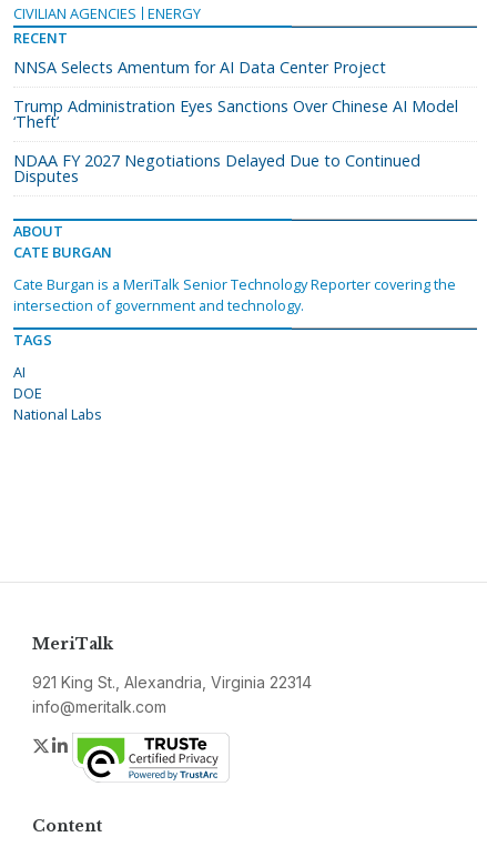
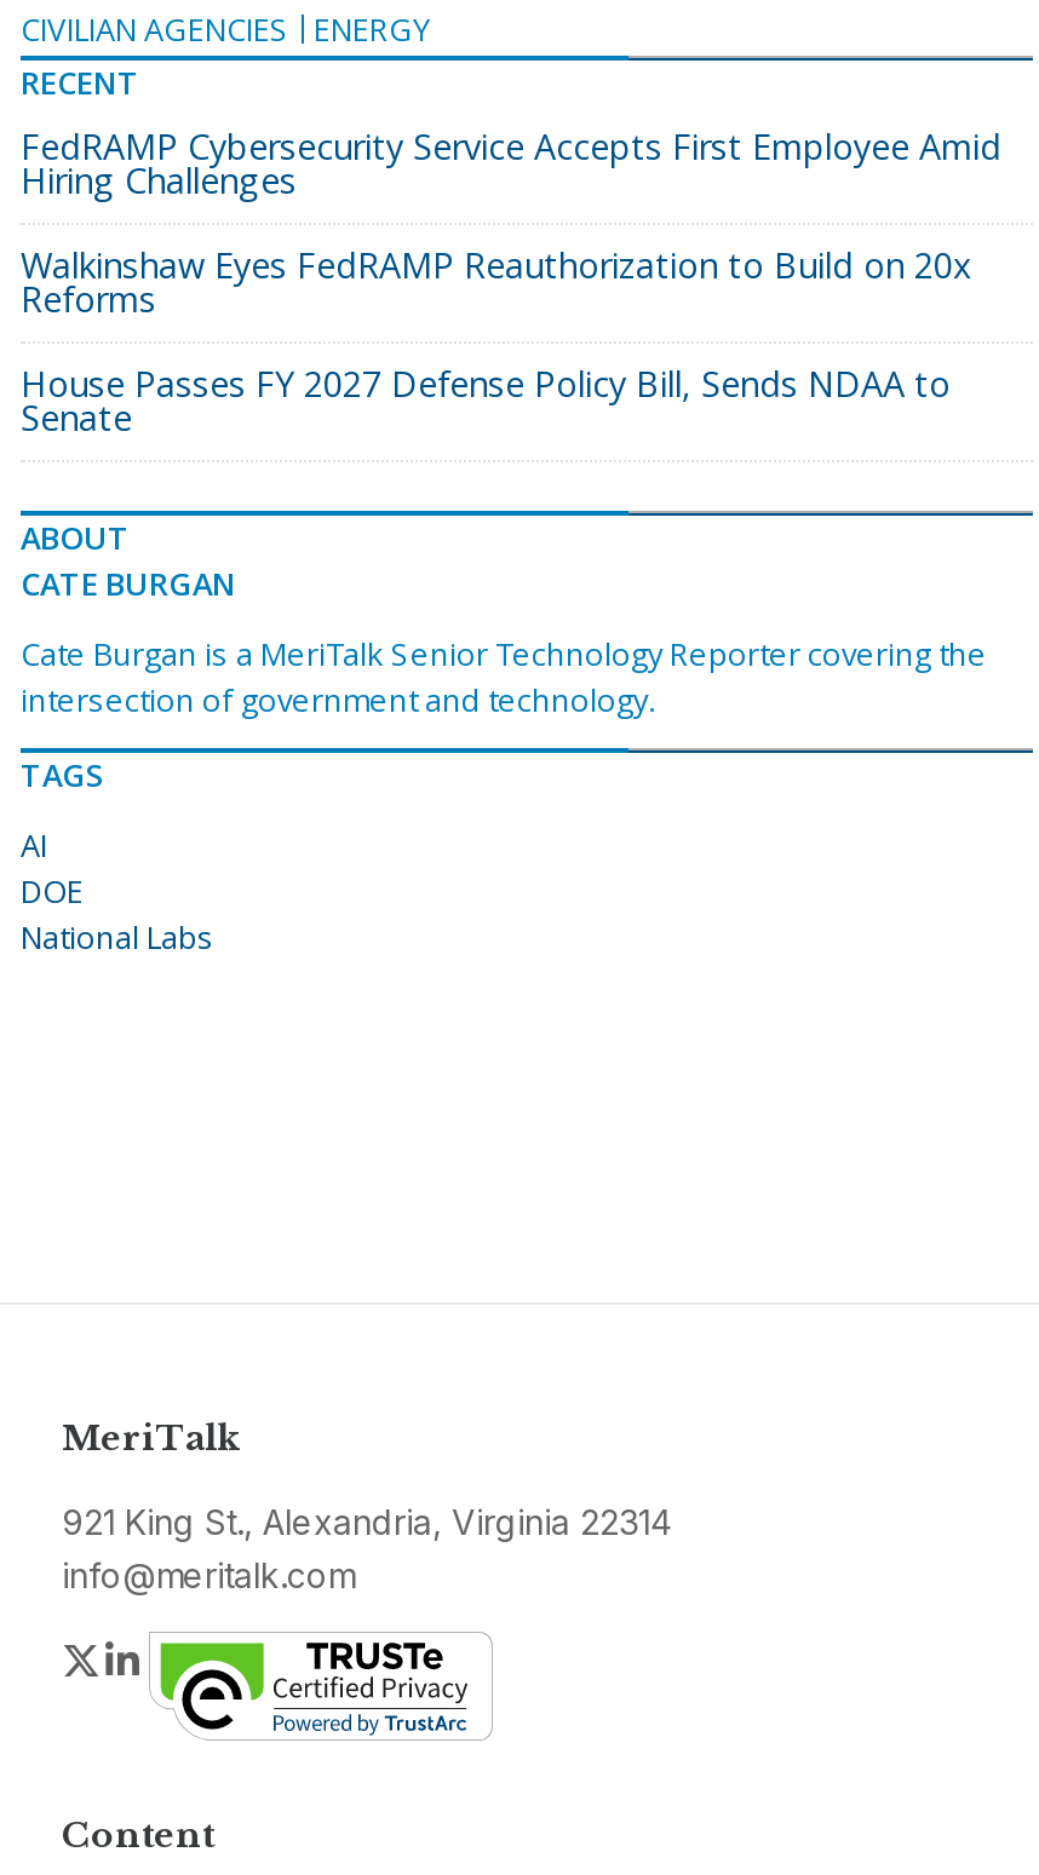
[13,57,386,78] NNSA Selects Amentum for AI Data Center Project -> [21,124,1001,204] FedRAMP Cybersecurity Service Accepts First Employee Amid | Hiring Challenges
[13,96,458,132] Trump Administration Eyes Sanctions Over Chinese AI Model | ‘Theft’ -> [21,242,972,322] Walkinshaw Eyes FedRAMP Reauthorization to Build on 20x | Reforms
[13,150,420,187] NDAA FY 2027 Negotiations Delayed Due to Continued | Disputes -> [21,361,951,441] House Passes FY 2027 Defense Policy Bill, Sends NDAA to | Senate

